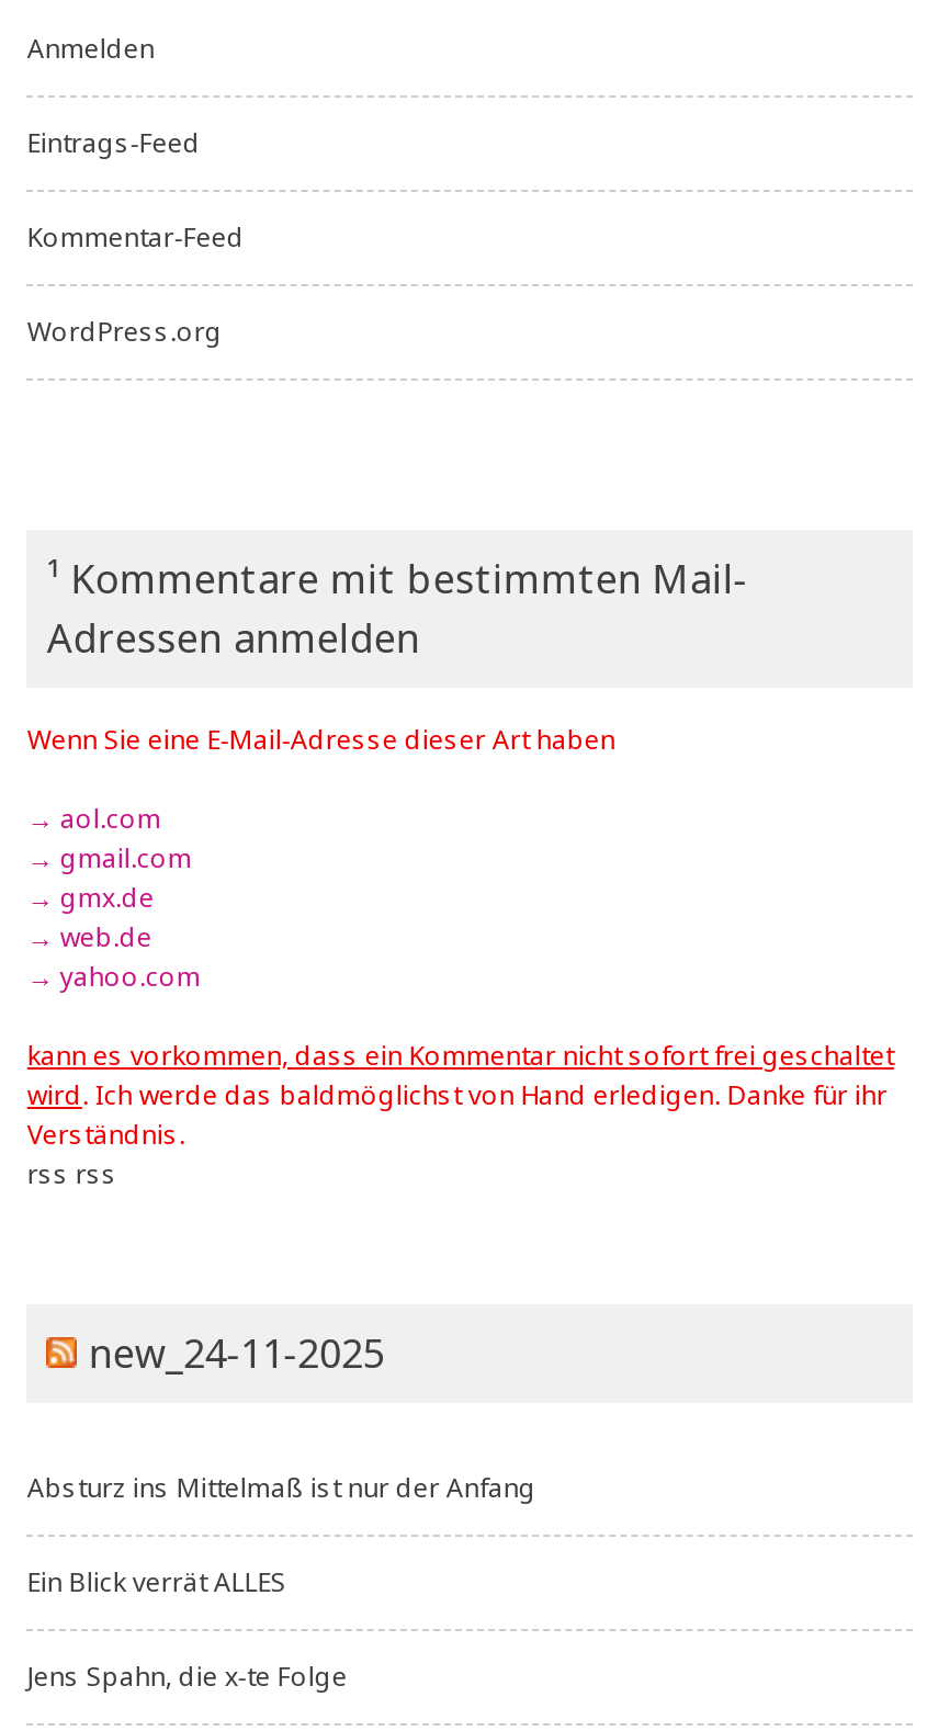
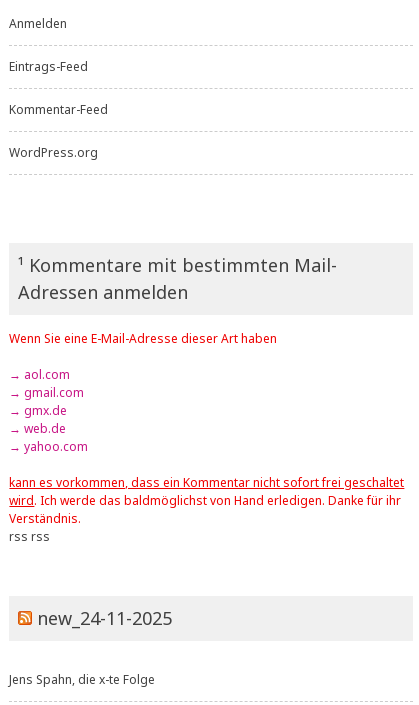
[27,1468,536,1600] Absturz ins Mittelmaß ist nur der Anfang | Ein Blick verrät ALLES -> none

